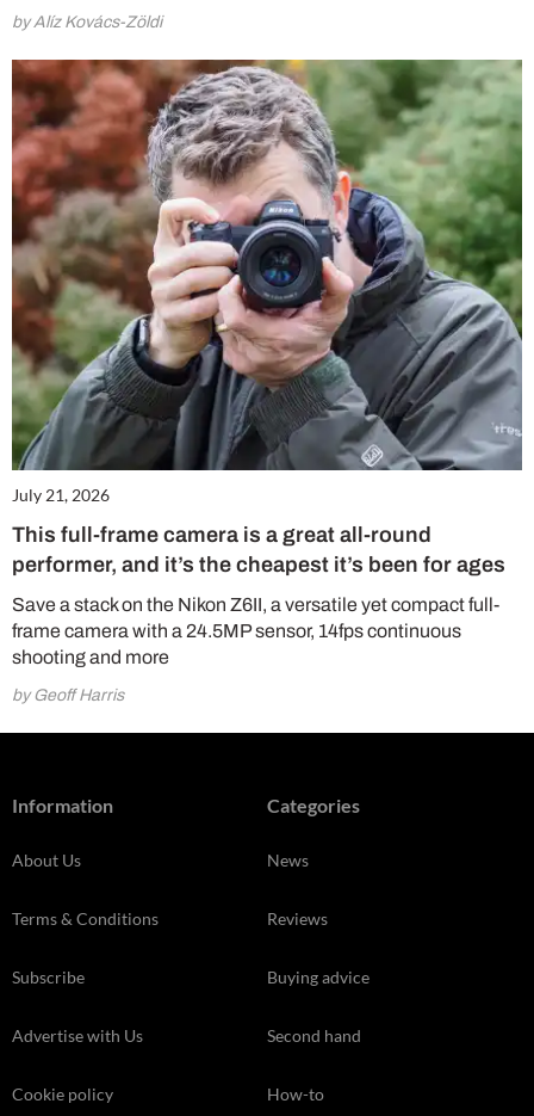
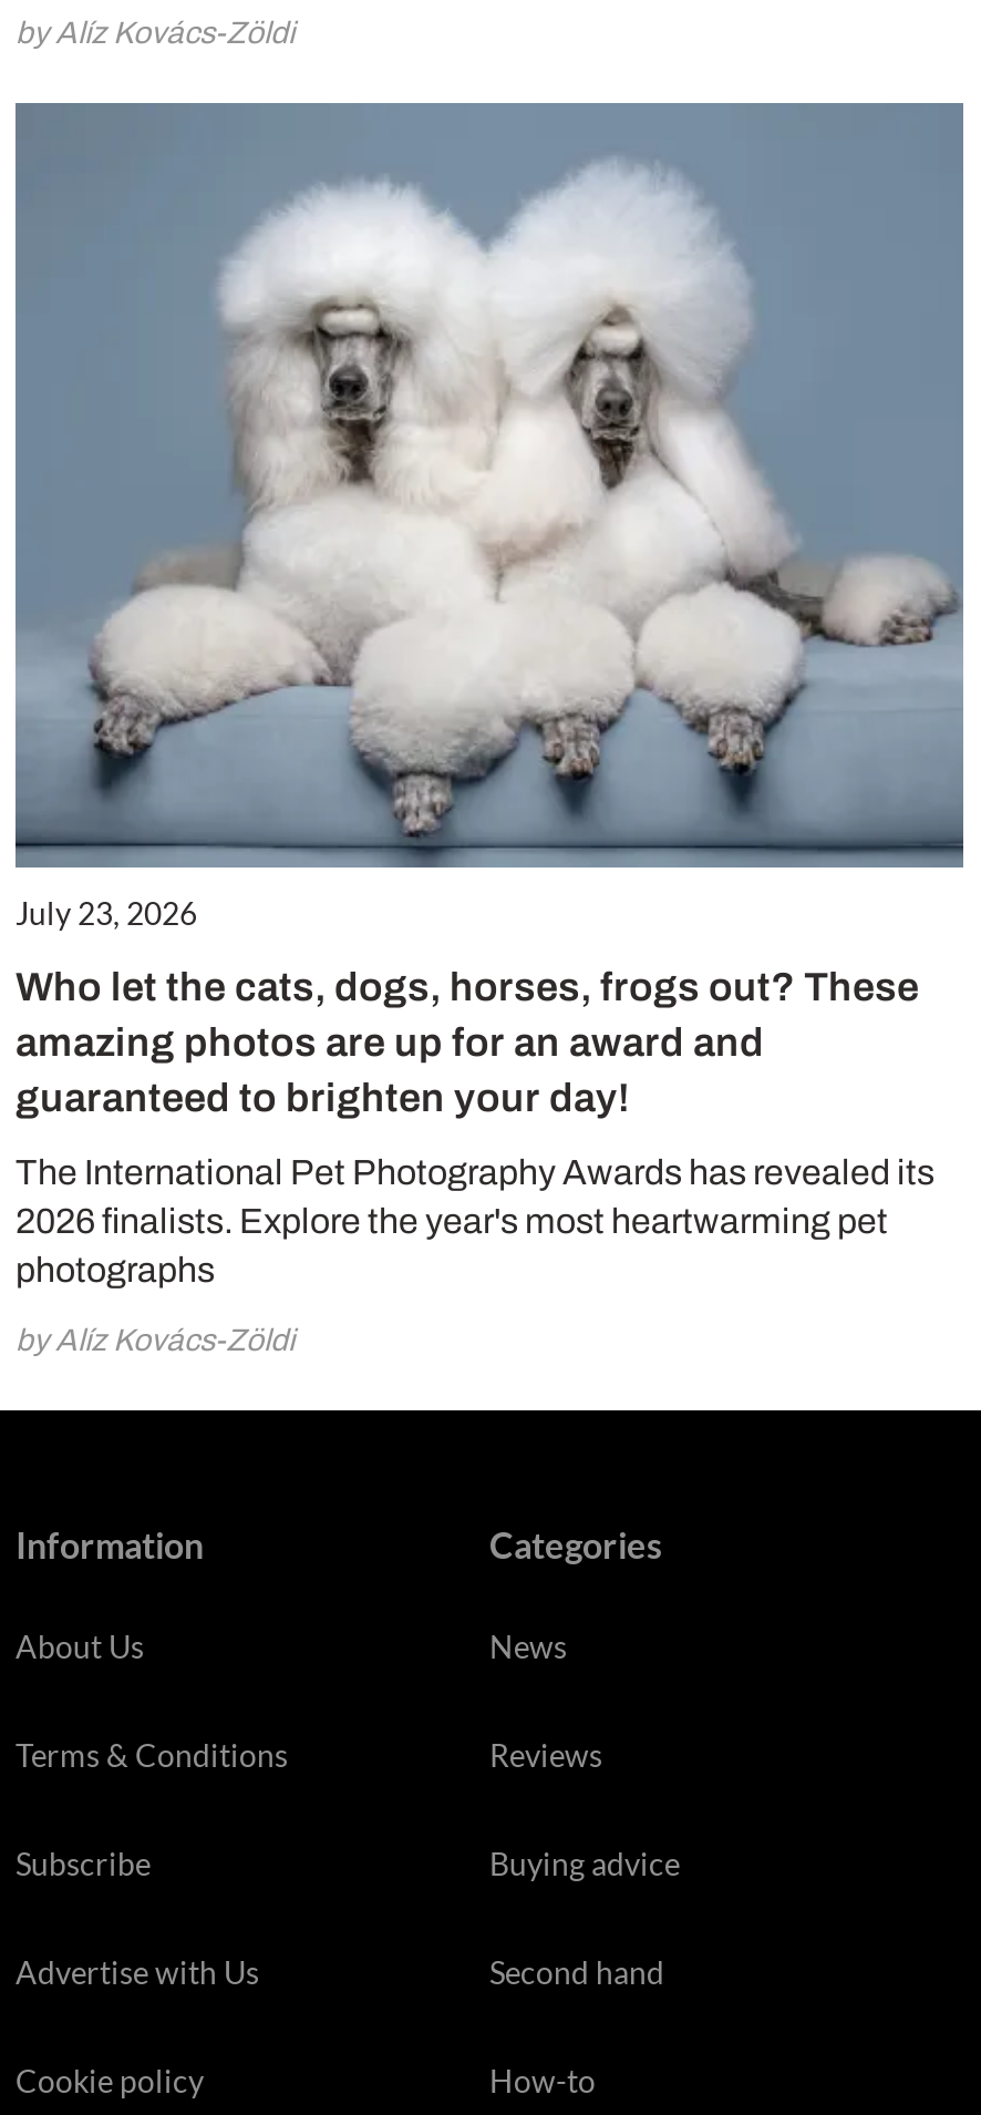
[11,58,523,505] [image] | July 21, 2026 -> [13,102,963,930] [image] | July 23, 2026
[12,523,505,576] This full-frame camera is a great all-round | performer, and it’s the cheapest it’s been for ages -> [16,964,919,1119] Who let the cats, dogs, horses, frogs out? These | amazing photos are up for an award and | guaranteed to brighten your day!
[12,594,499,667] Save a stack on the Nikon Z6II, a versatile yet compact full- | frame camera with a 24.5MP sensor, 14fps continuous | shooting and more -> [16,1152,934,1287] The International Pet Photography Awards has revealed its | 2026 finalists. Explore the year's most heartwarming pet | photographs
[12,686,124,704] by Geoff Harris -> [16,1323,295,1356] by Alíz Kovács-Zöldi

